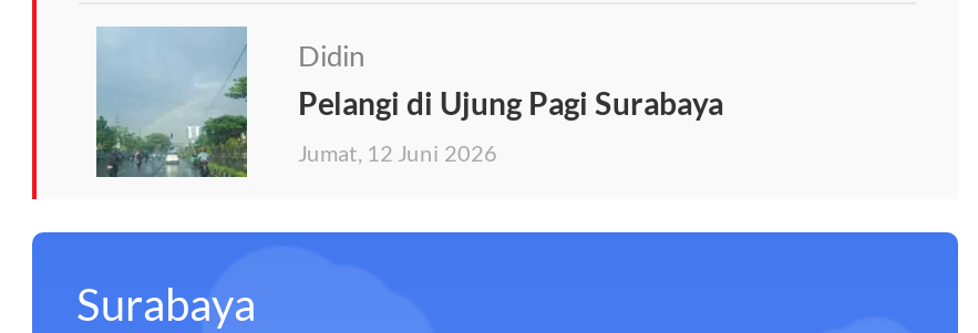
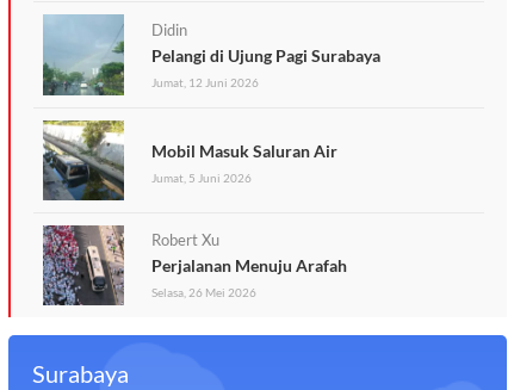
none -> [42,119,347,299] [image] | Mobil Masuk Saluran Air | Jumat, 5 Juni 2026 | Robert Xu | Perjalanan Menuju Arafah | Selasa, 26 Mei 2026
none -> [42,224,125,307] [image]

